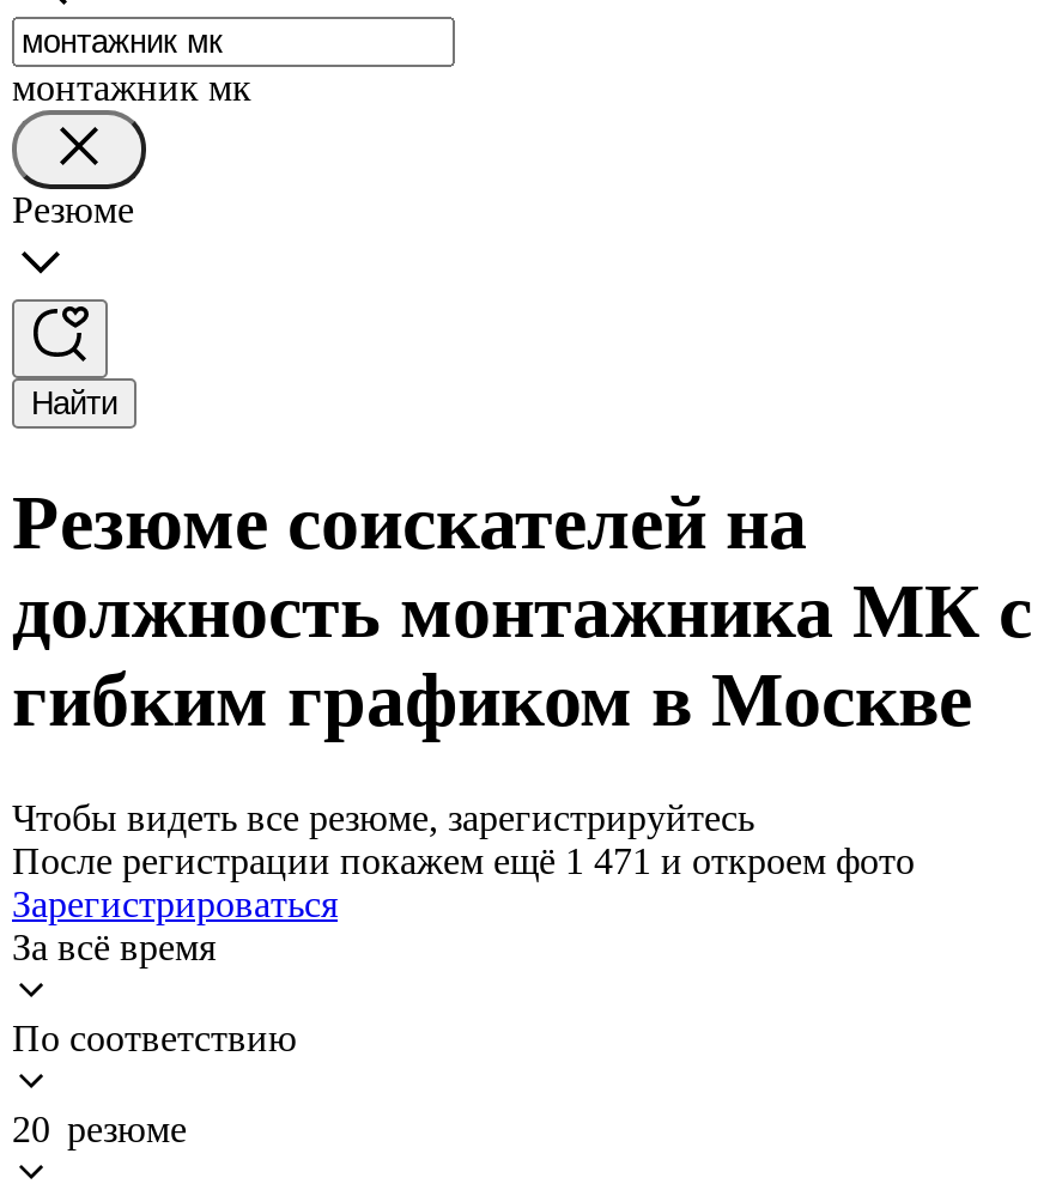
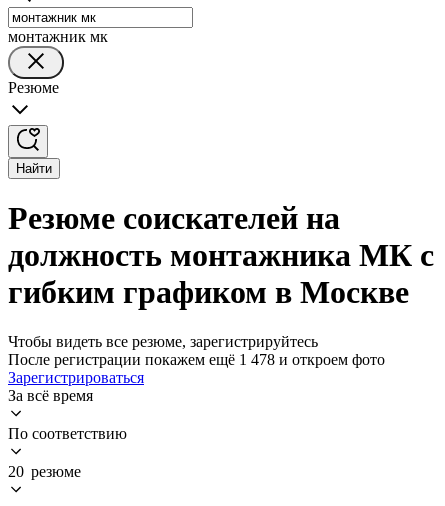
[12,840,915,881] После регистрации покажем ещё 1 471 и откроем фото -> [8,351,385,368] После регистрации покажем ещё 1 478 и откроем фото

